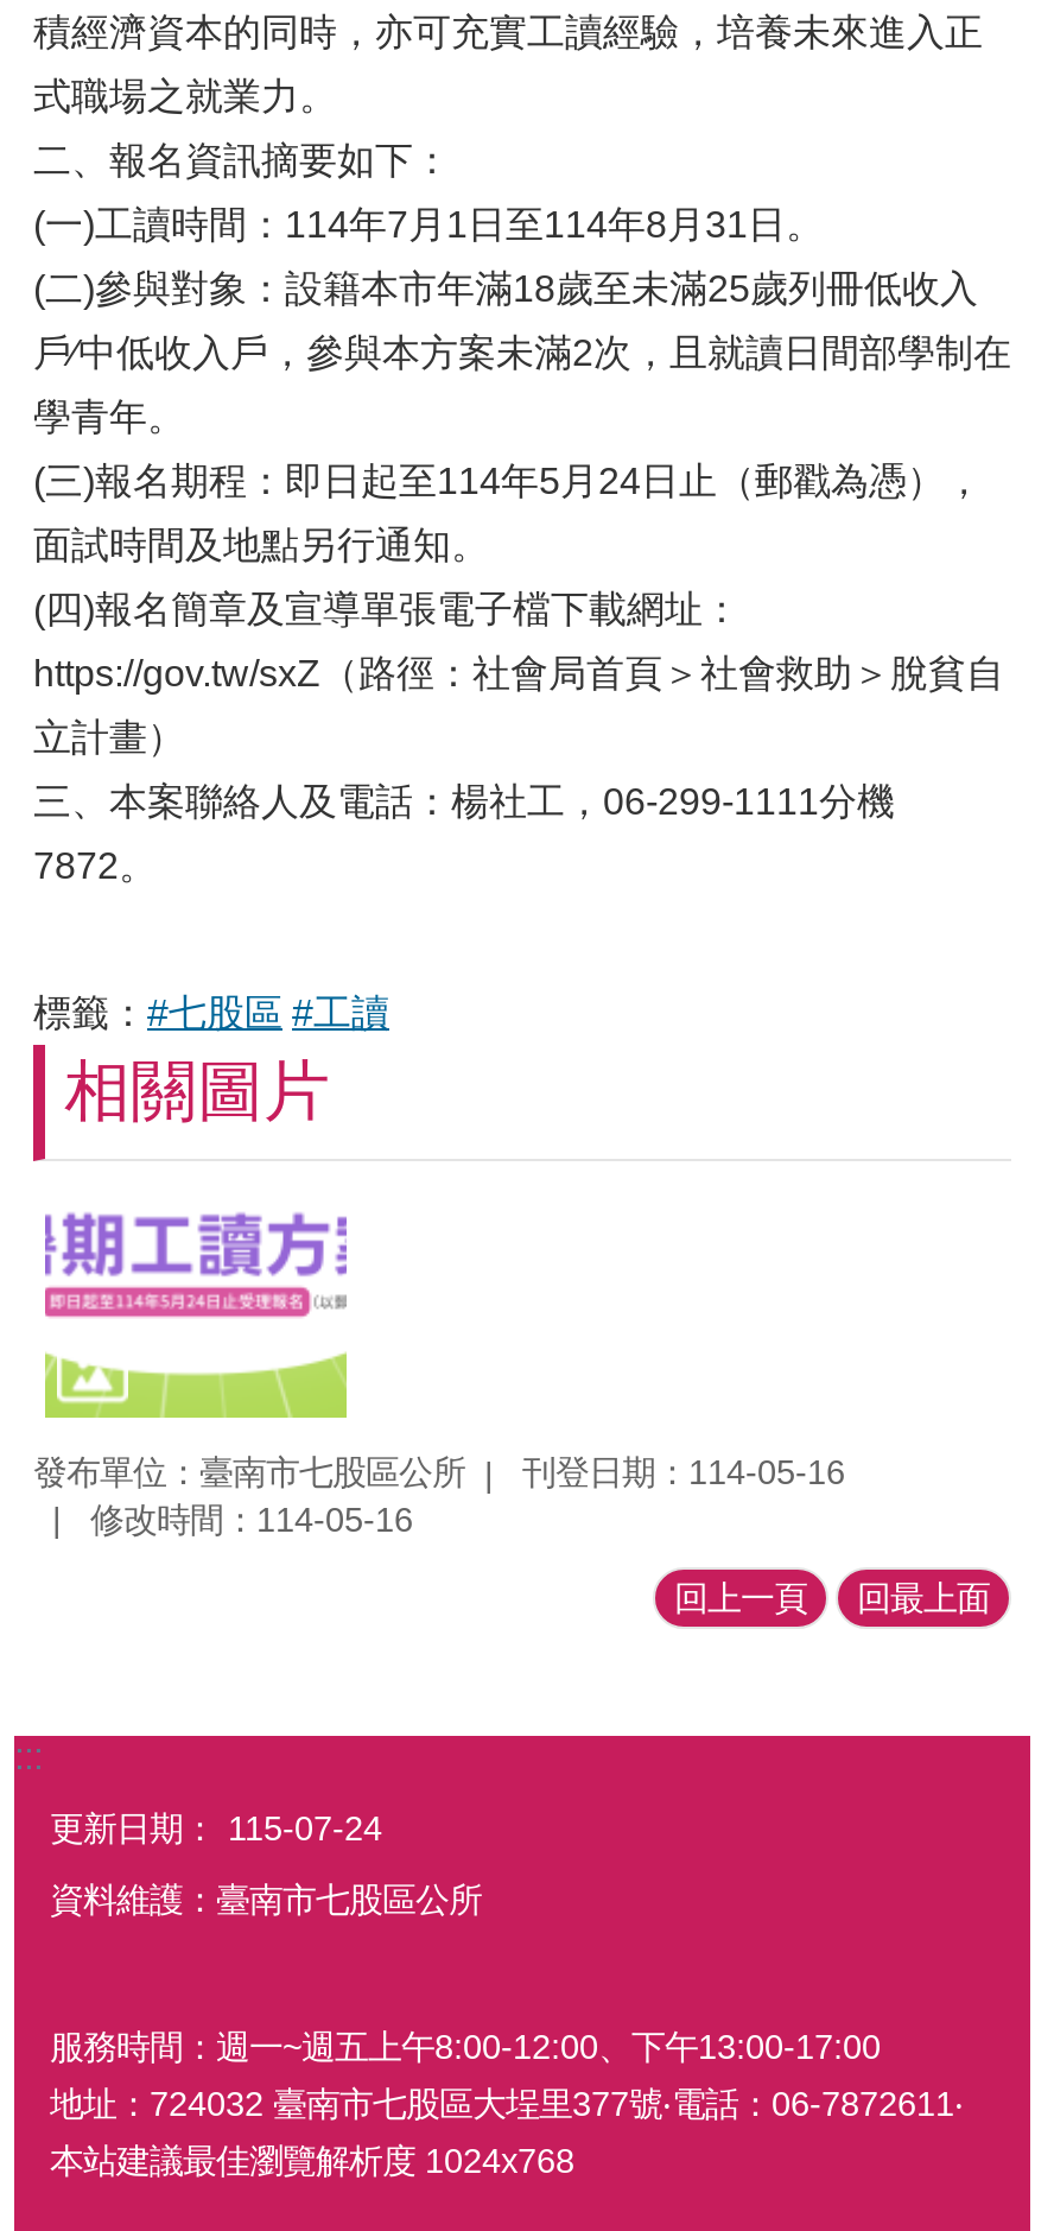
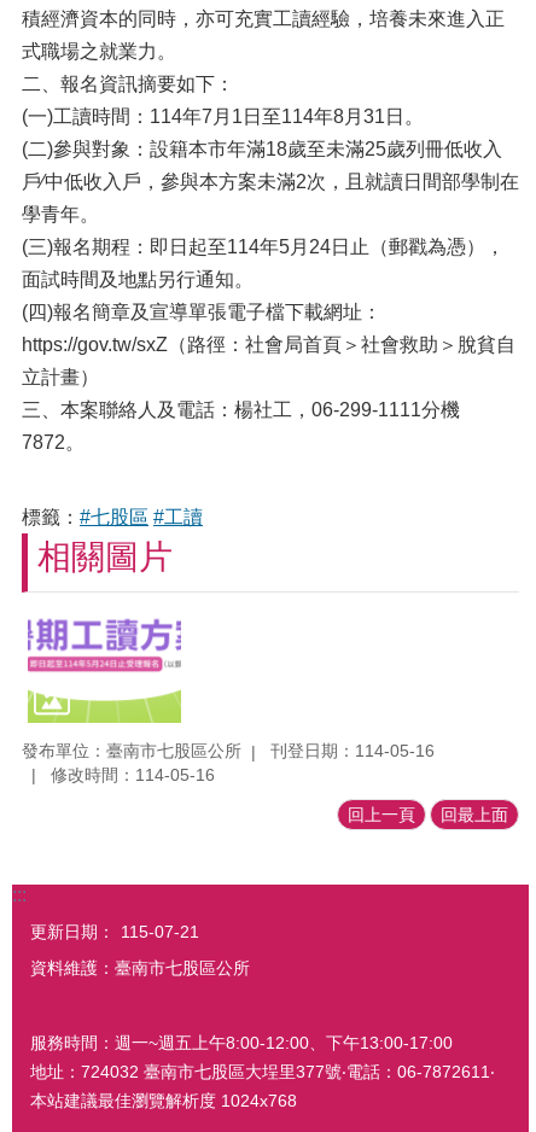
[50,1809,382,1847] 更新日期： 115-07-24 -> [30,922,199,941] 更新日期： 115-07-21

